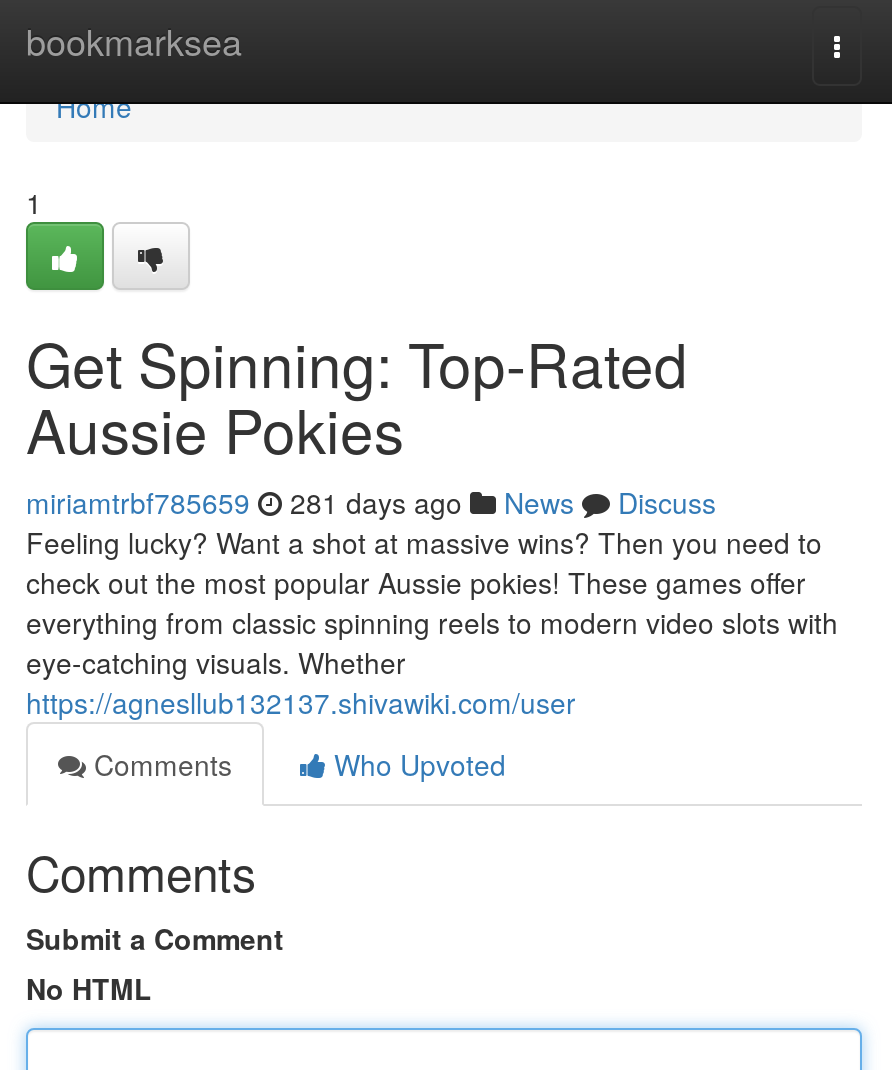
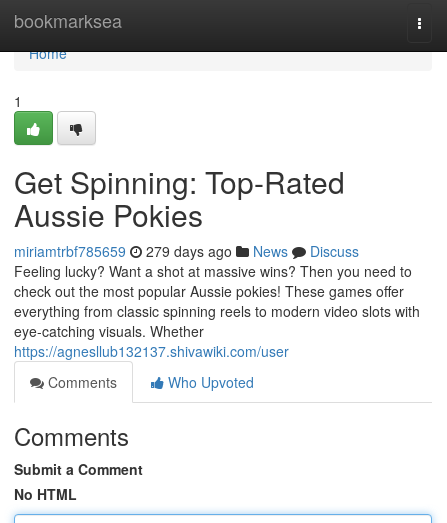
[26,482,716,522] miriamtrbf785659 281 days ago News Discuss -> [14,241,359,261] miriamtrbf785659 279 days ago News Discuss

